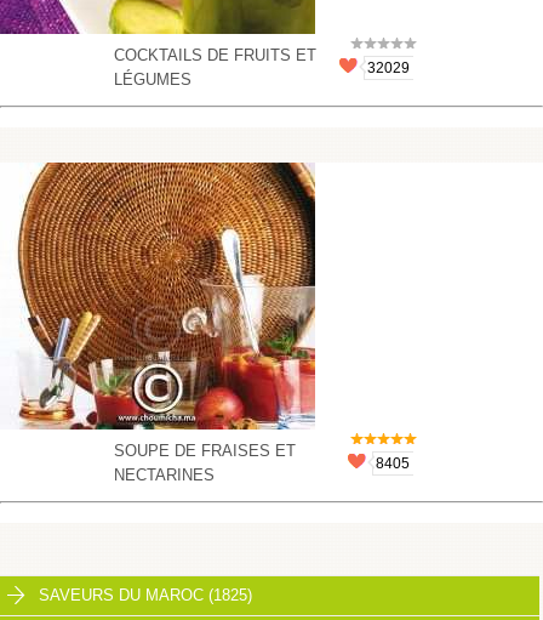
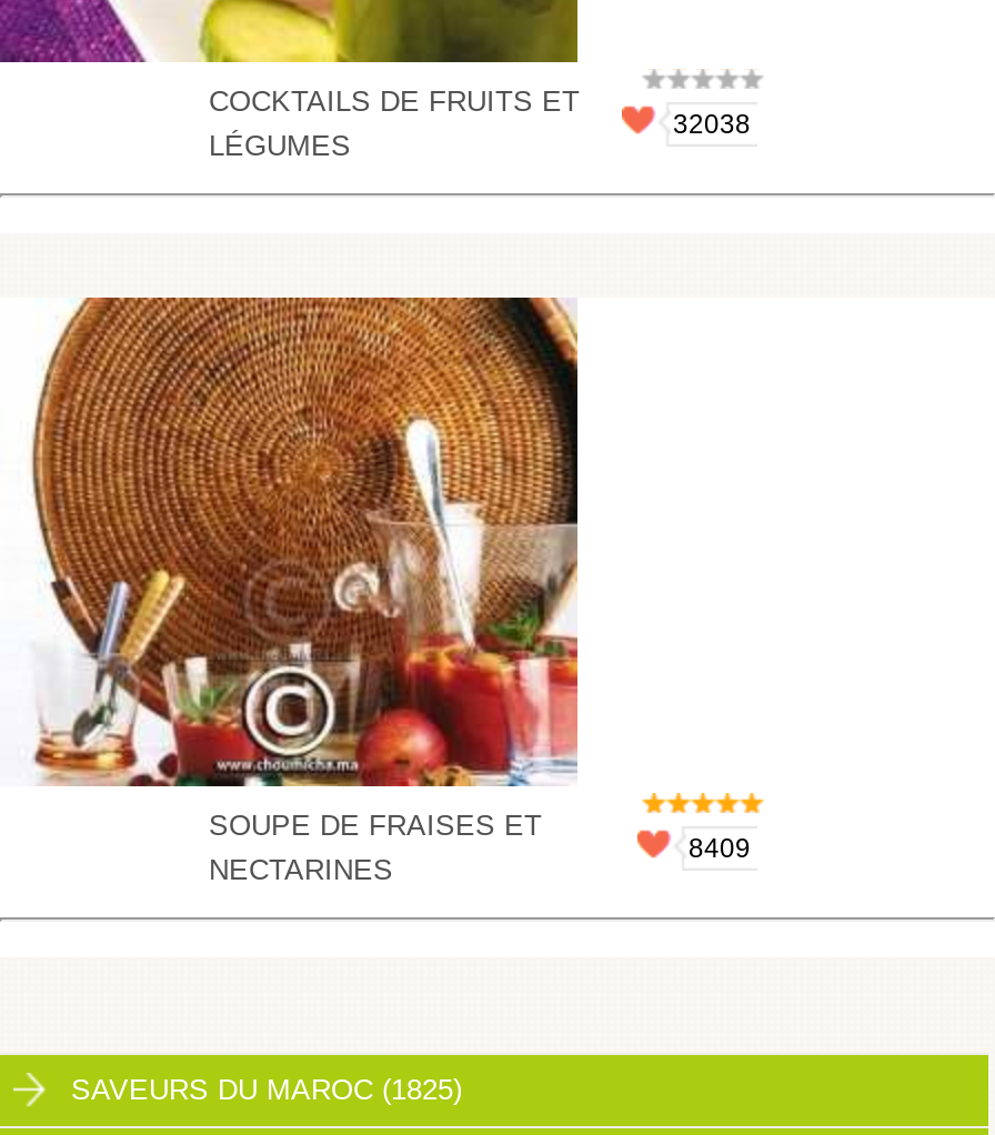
[367,59,410,76] 32029 -> [673,109,751,140] 32038
[376,455,410,472] 8405 -> [689,833,751,864] 8409

